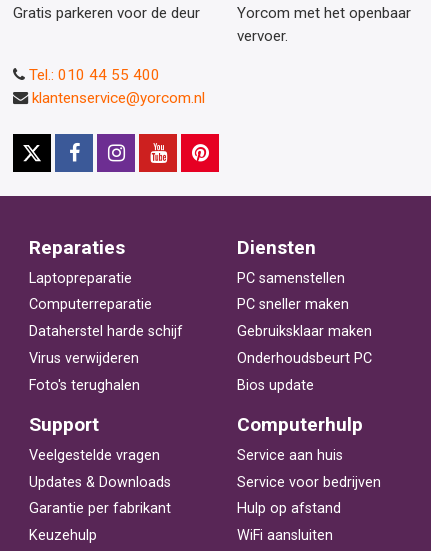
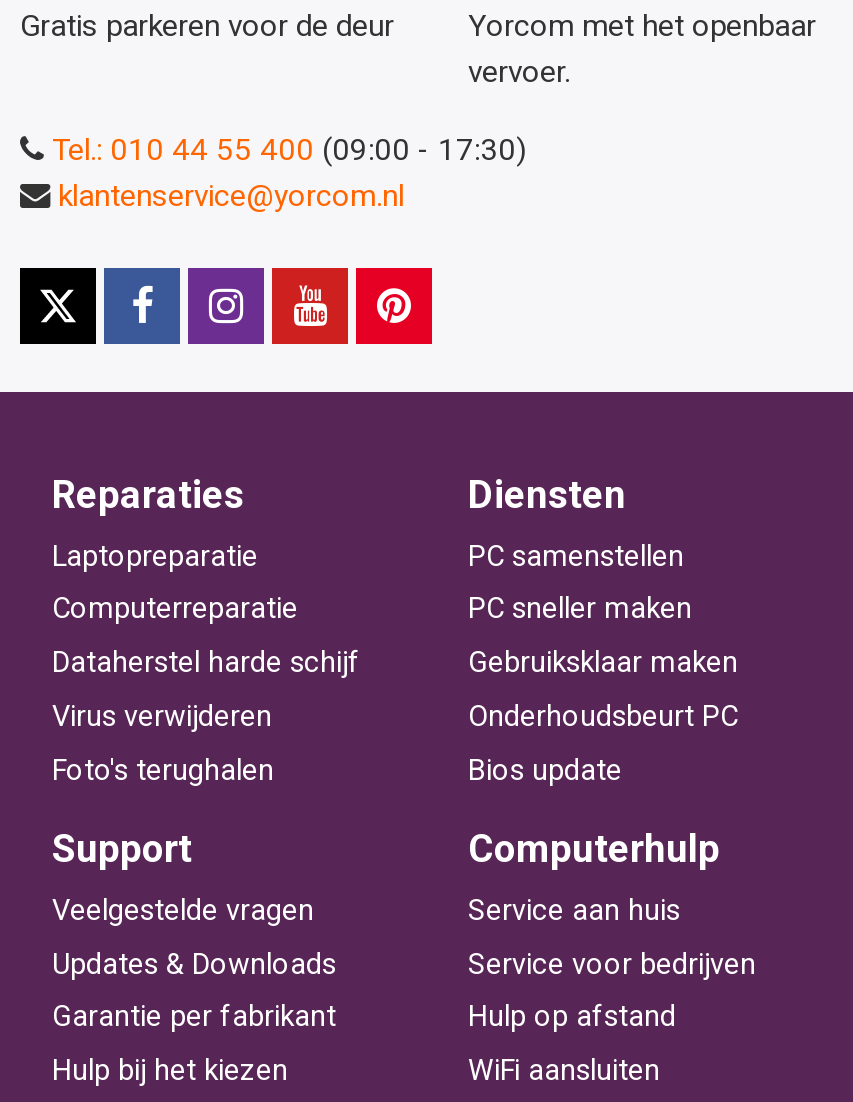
[29,66,160,84] Tel.: 010 44 55 400 -> [52,131,526,167] Tel.: 010 44 55 400 (09:00 - 17:30)
[29,527,97,544] Keuzehulp -> [52,1054,288,1088] Hulp bij het kiezen

